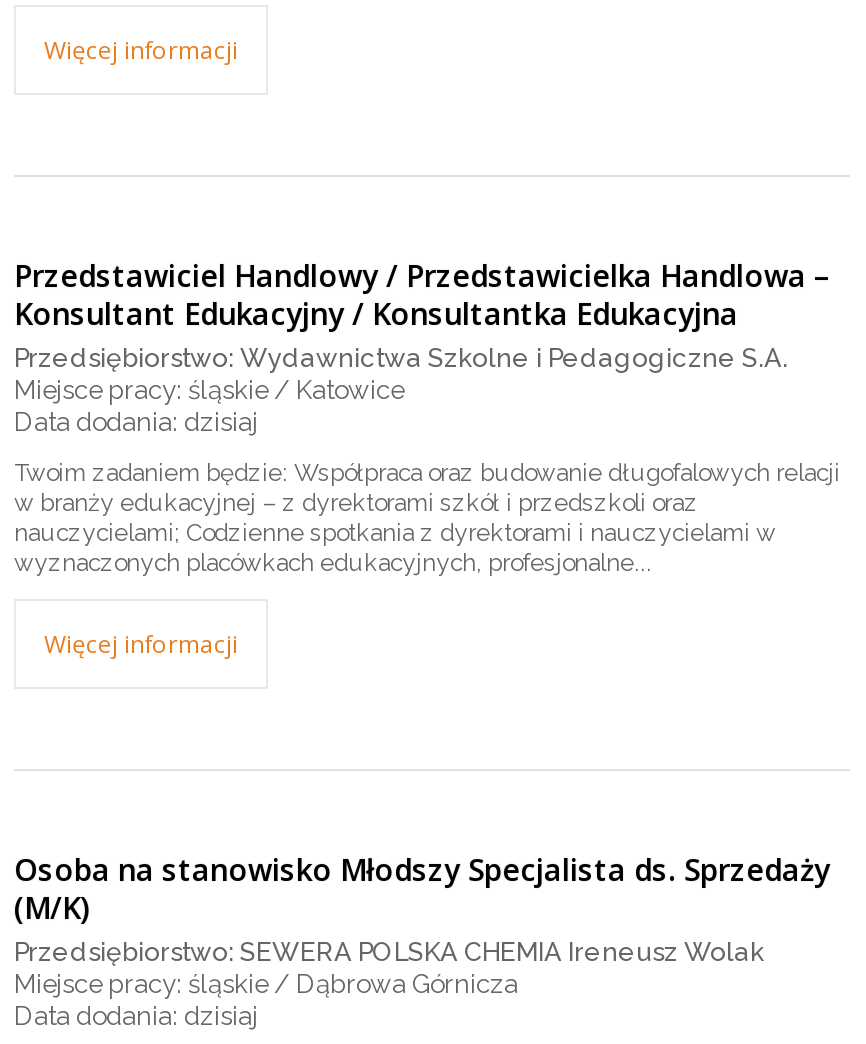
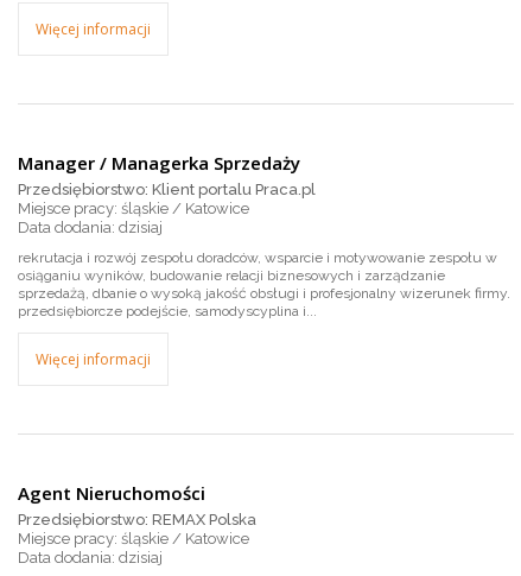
[14,255,830,373] Przedstawiciel Handlowy / Przedstawicielka Handlowa – | Konsultant Edukacyjny / Konsultantka Edukacyjna | Przedsiębiorstwo: Wydawnictwa Szkolne i Pedagogiczne S.A. -> [18,151,316,198] Manager / Managerka Sprzedaży | Przedsiębiorstwo: Klient portalu Praca.pl
[14,459,840,577] Twoim zadaniem będzie: Współpraca oraz budowanie długofalowych relacji | w branży edukacyjnej – z dyrektorami szkół i przedszkoli oraz | nauczycielami; Codzienne spotkania z dyrektorami i nauczycielami w | wyznaczonych placówkach edukacyjnych, profesjonalne... -> [18,249,510,319] rekrutacja i rozwój zespołu doradców, wsparcie i motywowanie zespołu w | osiąganiu wyników, budowanie relacji biznesowych i zarządzanie | sprzedażą, dbanie o wysoką jakość obsługi i profesjonalny wizerunek firmy. | przedsiębiorcze podejście, samodyscyplina i...
[14,849,830,999] Osoba na stanowisko Młodszy Specjalista ds. Sprzedaży | (M/K) | Przedsiębiorstwo: SEWERA POLSKA CHEMIA Ireneusz Wolak | Miejsce pracy: śląskie / Dąbrowa Górnicza -> [18,481,256,547] Agent Nieruchomości | Przedsiębiorstwo: REMAX Polska | Miejsce pracy: śląskie / Katowice

